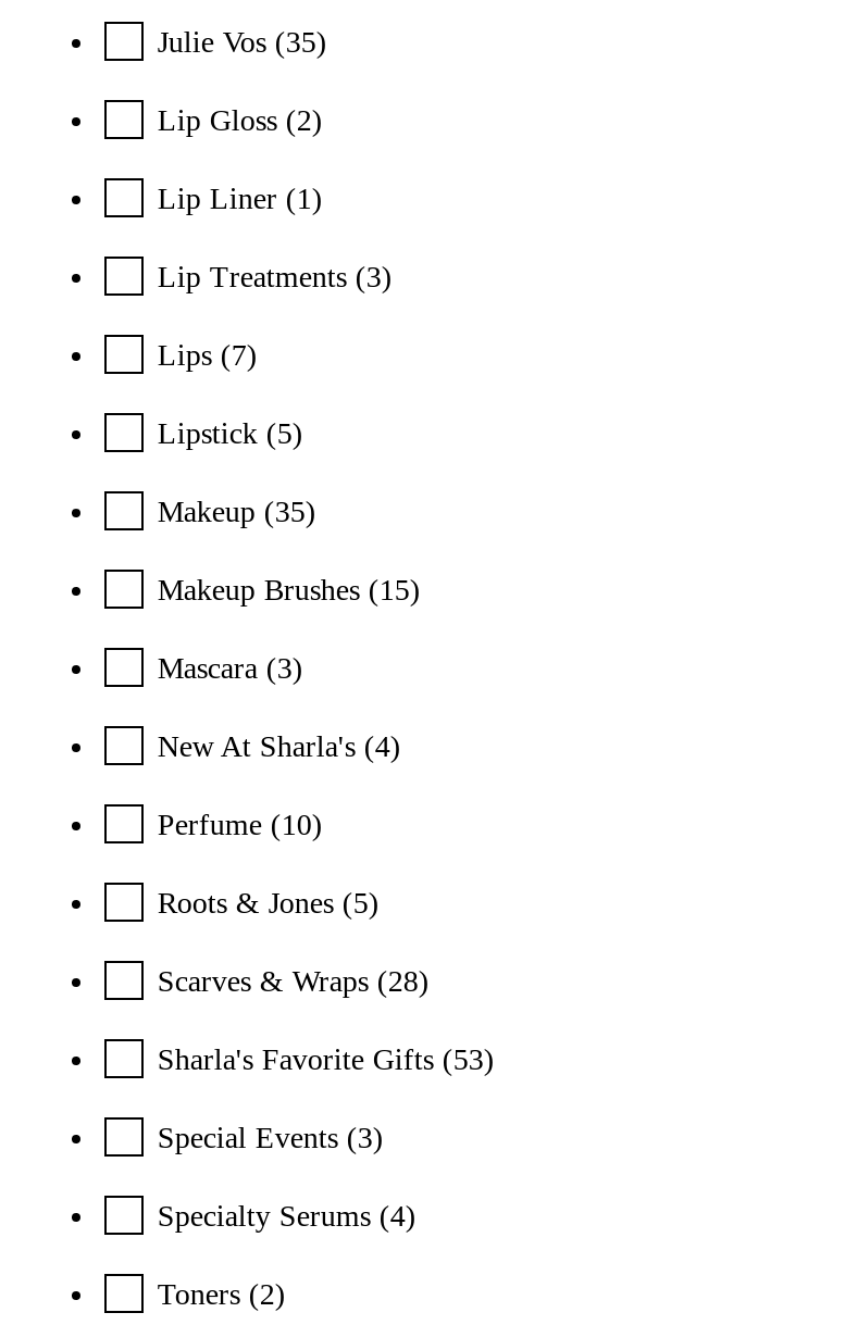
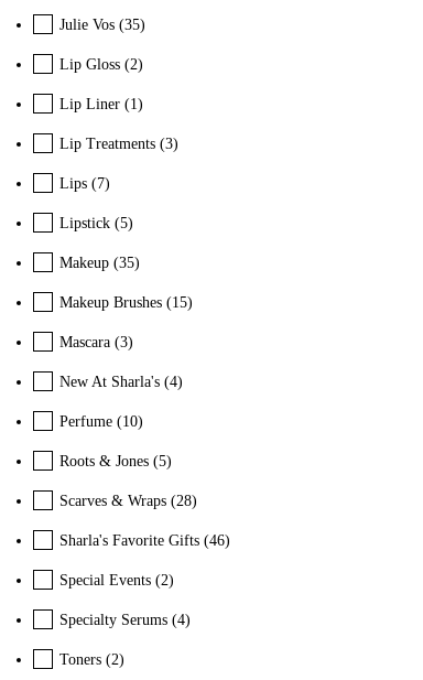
[157,1043,495,1076] Sharla's Favorite Gifts (53) -> [60,532,231,549] Sharla's Favorite Gifts (46)
[157,1122,384,1154] Special Events (3) -> [60,572,174,588] Special Events (2)

